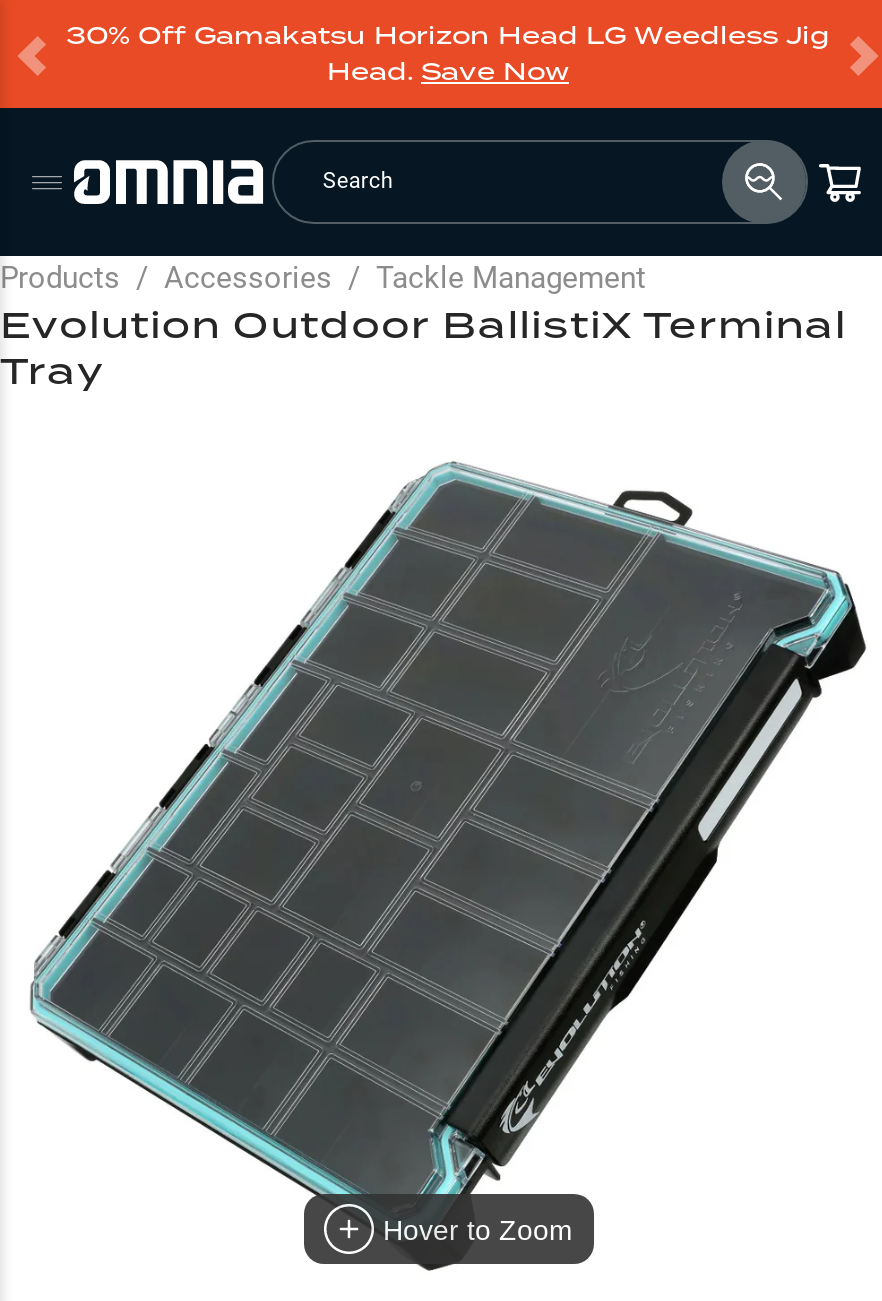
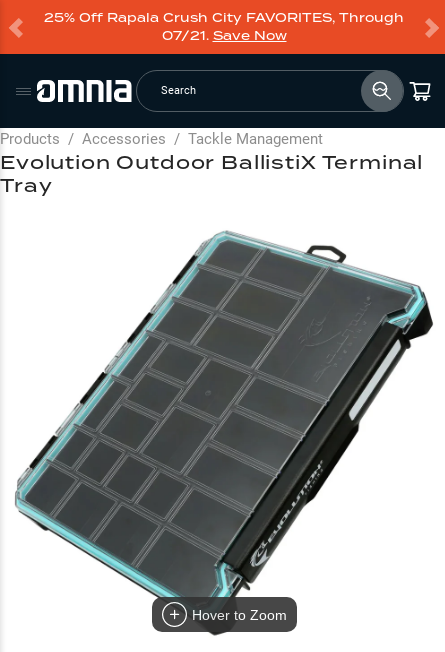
[66,18,830,88] 30% Off Gamakatsu Horizon Head LG Weedless Jig | Head. Save Now -> [44,9,404,44] 25% Off Rapala Crush City FAVORITES, Through | 07/21. Save Now

